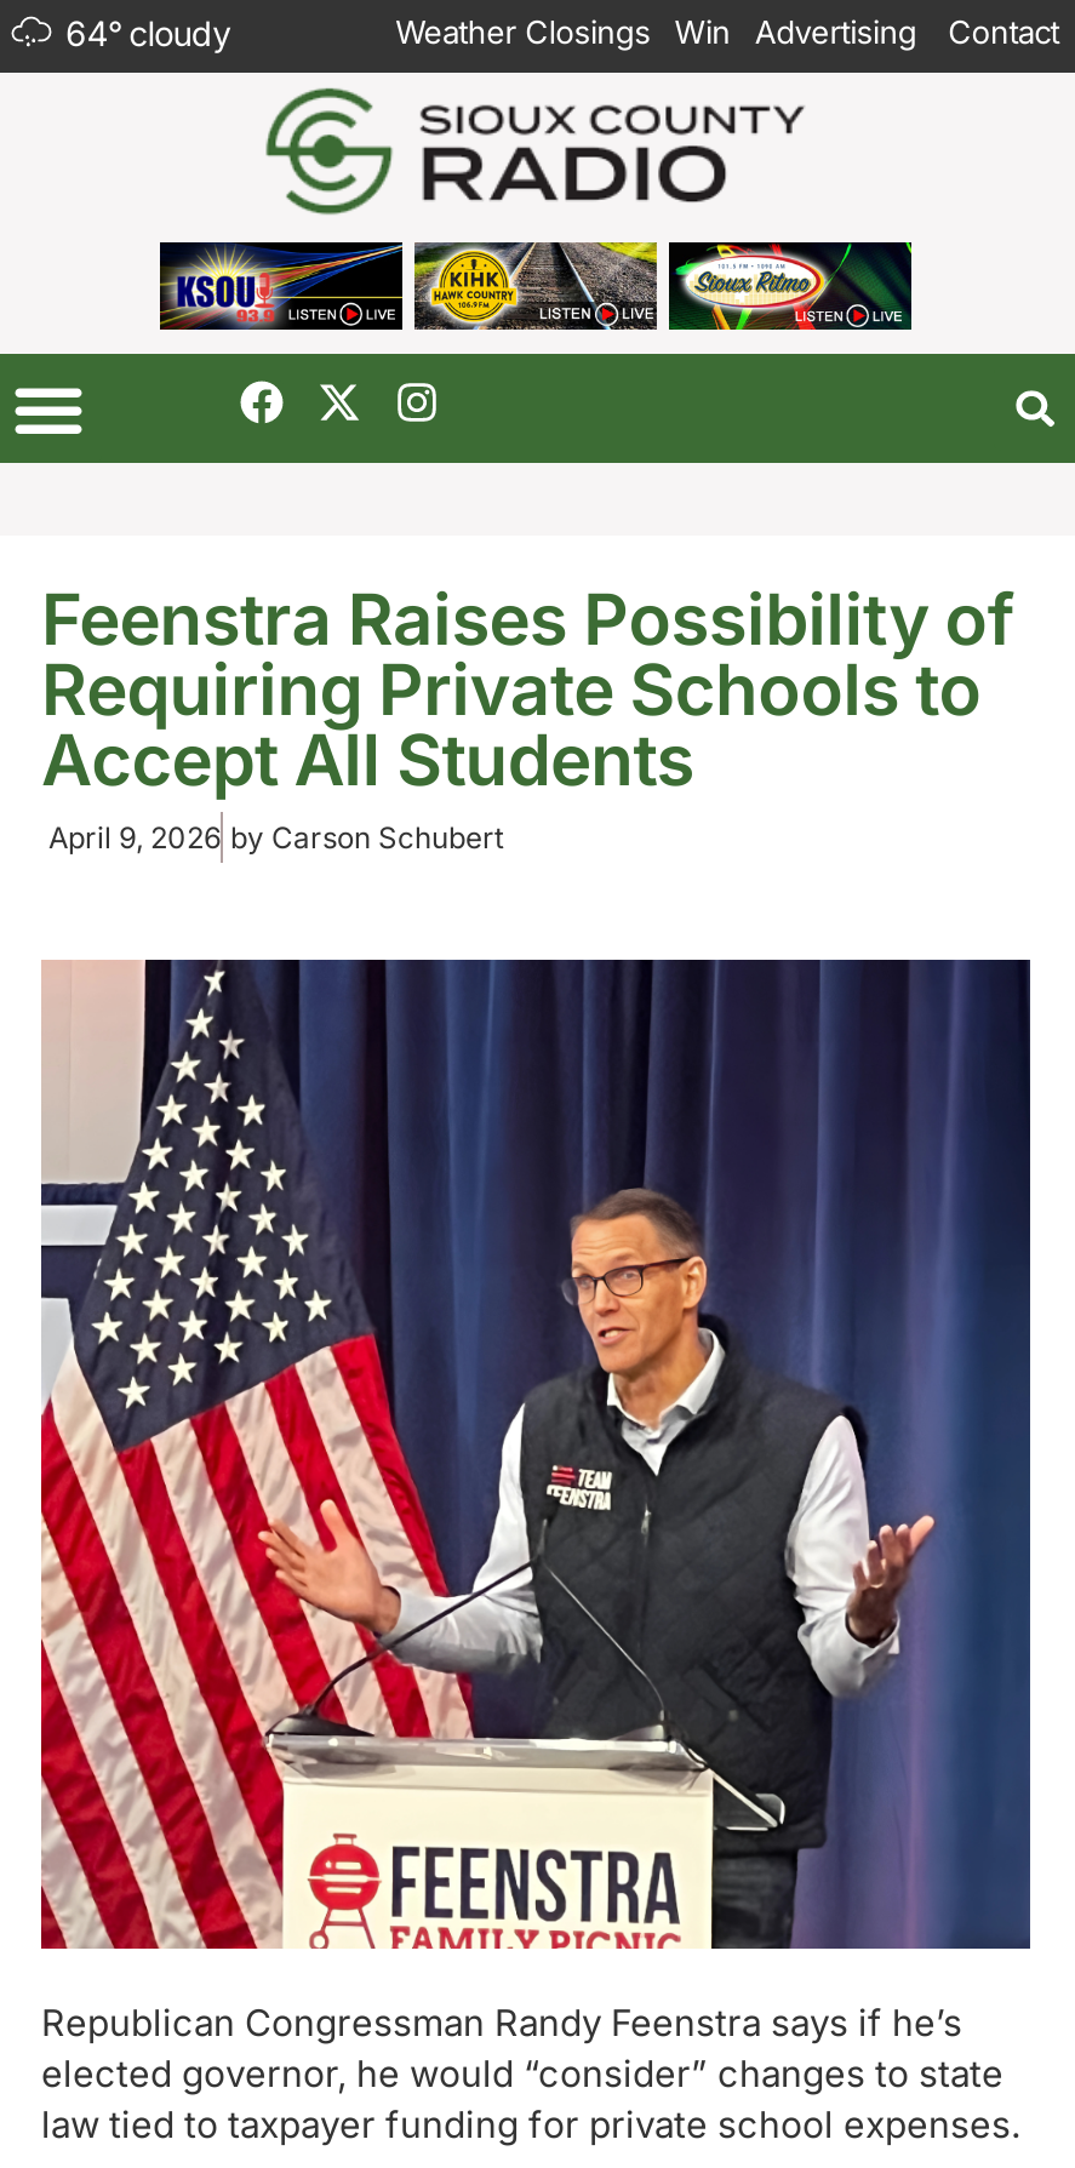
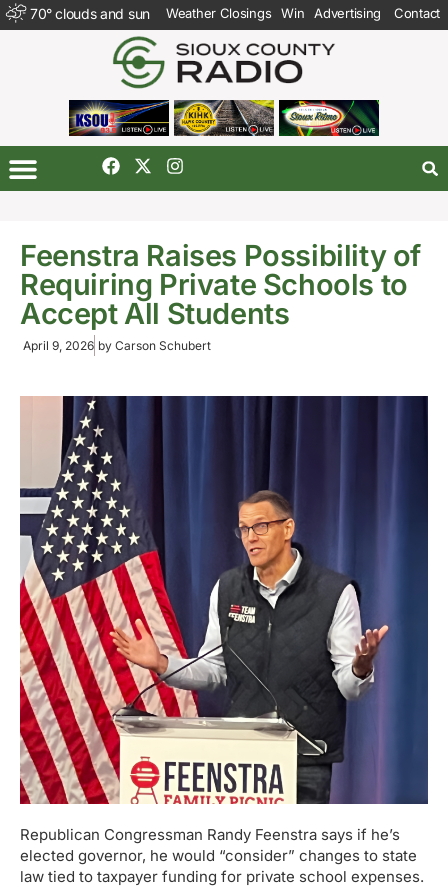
[65,11,231,52] 64° cloudy -> [30,4,150,21] 70° clouds and sun

